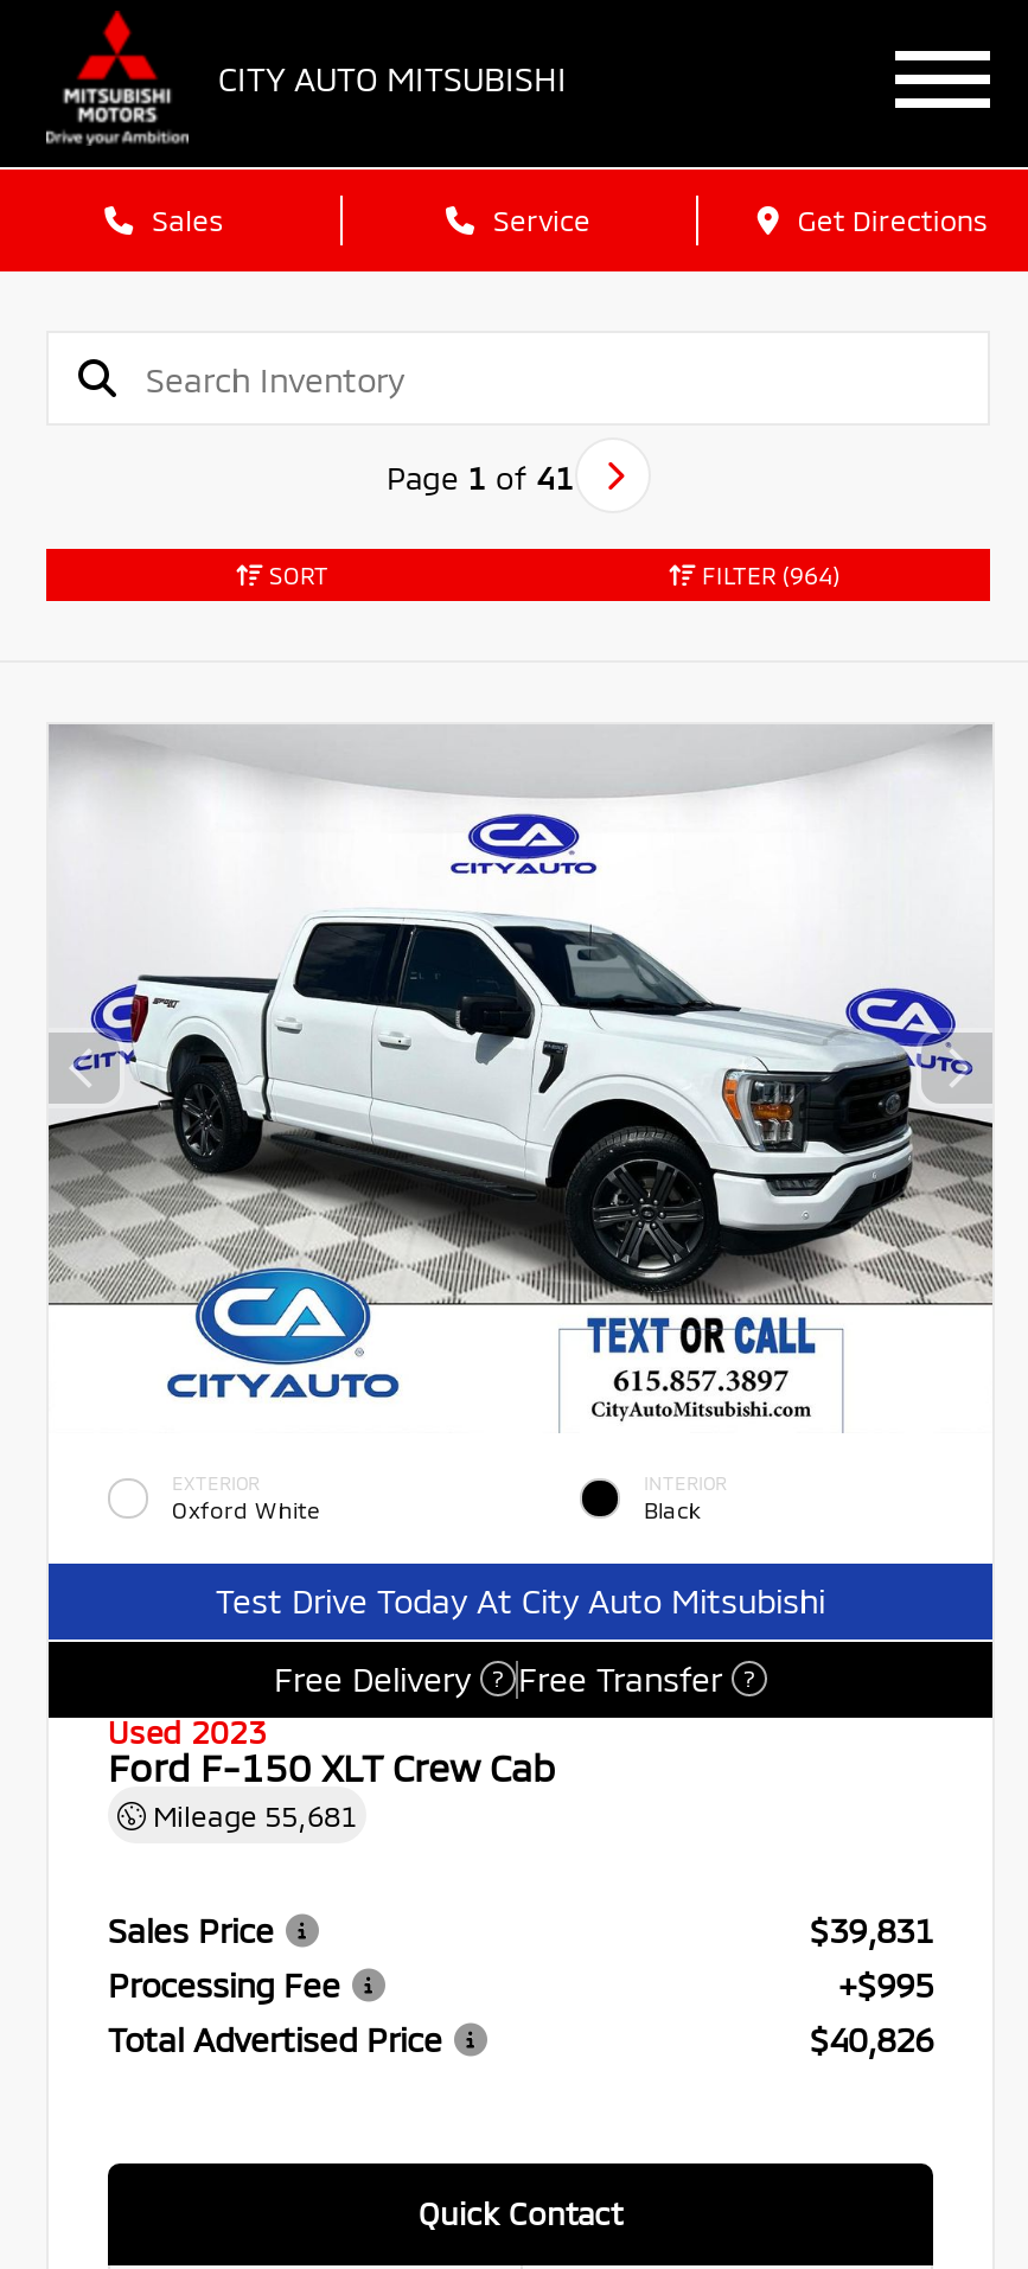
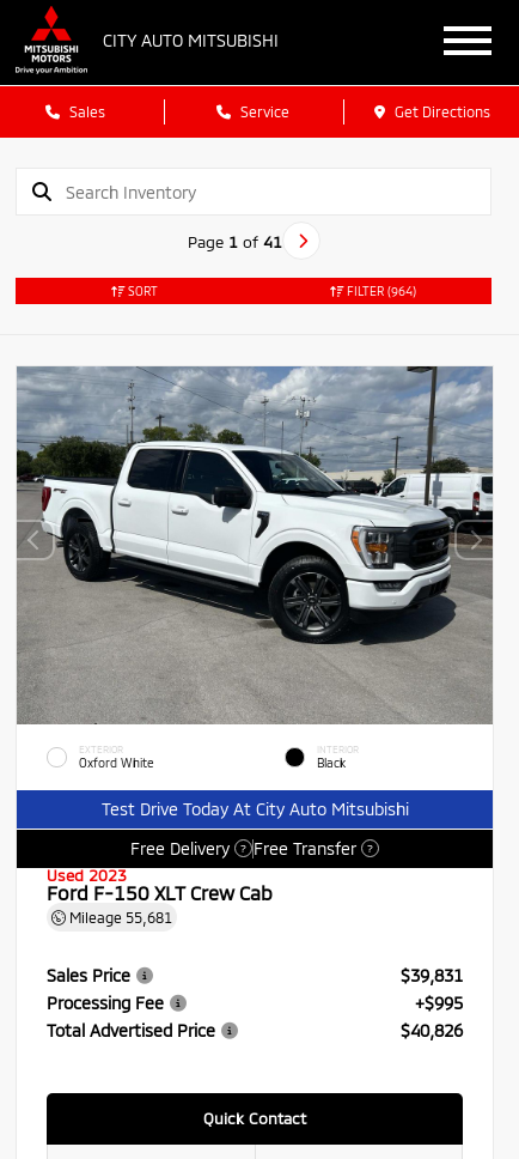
[49,724,992,1433] [image] -> [16,365,494,726] [image]

